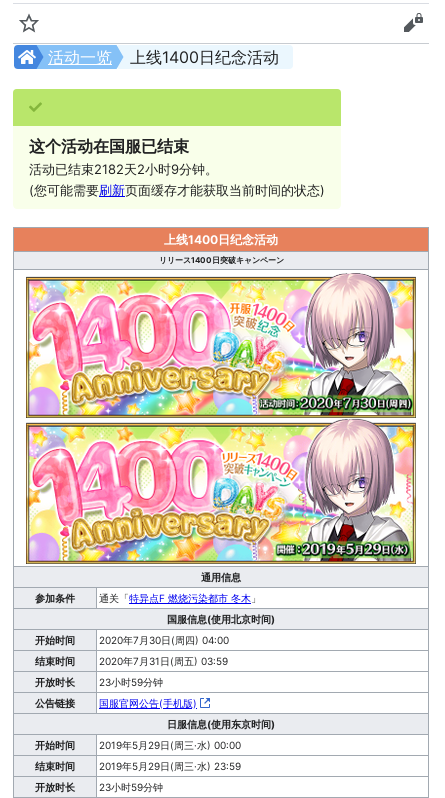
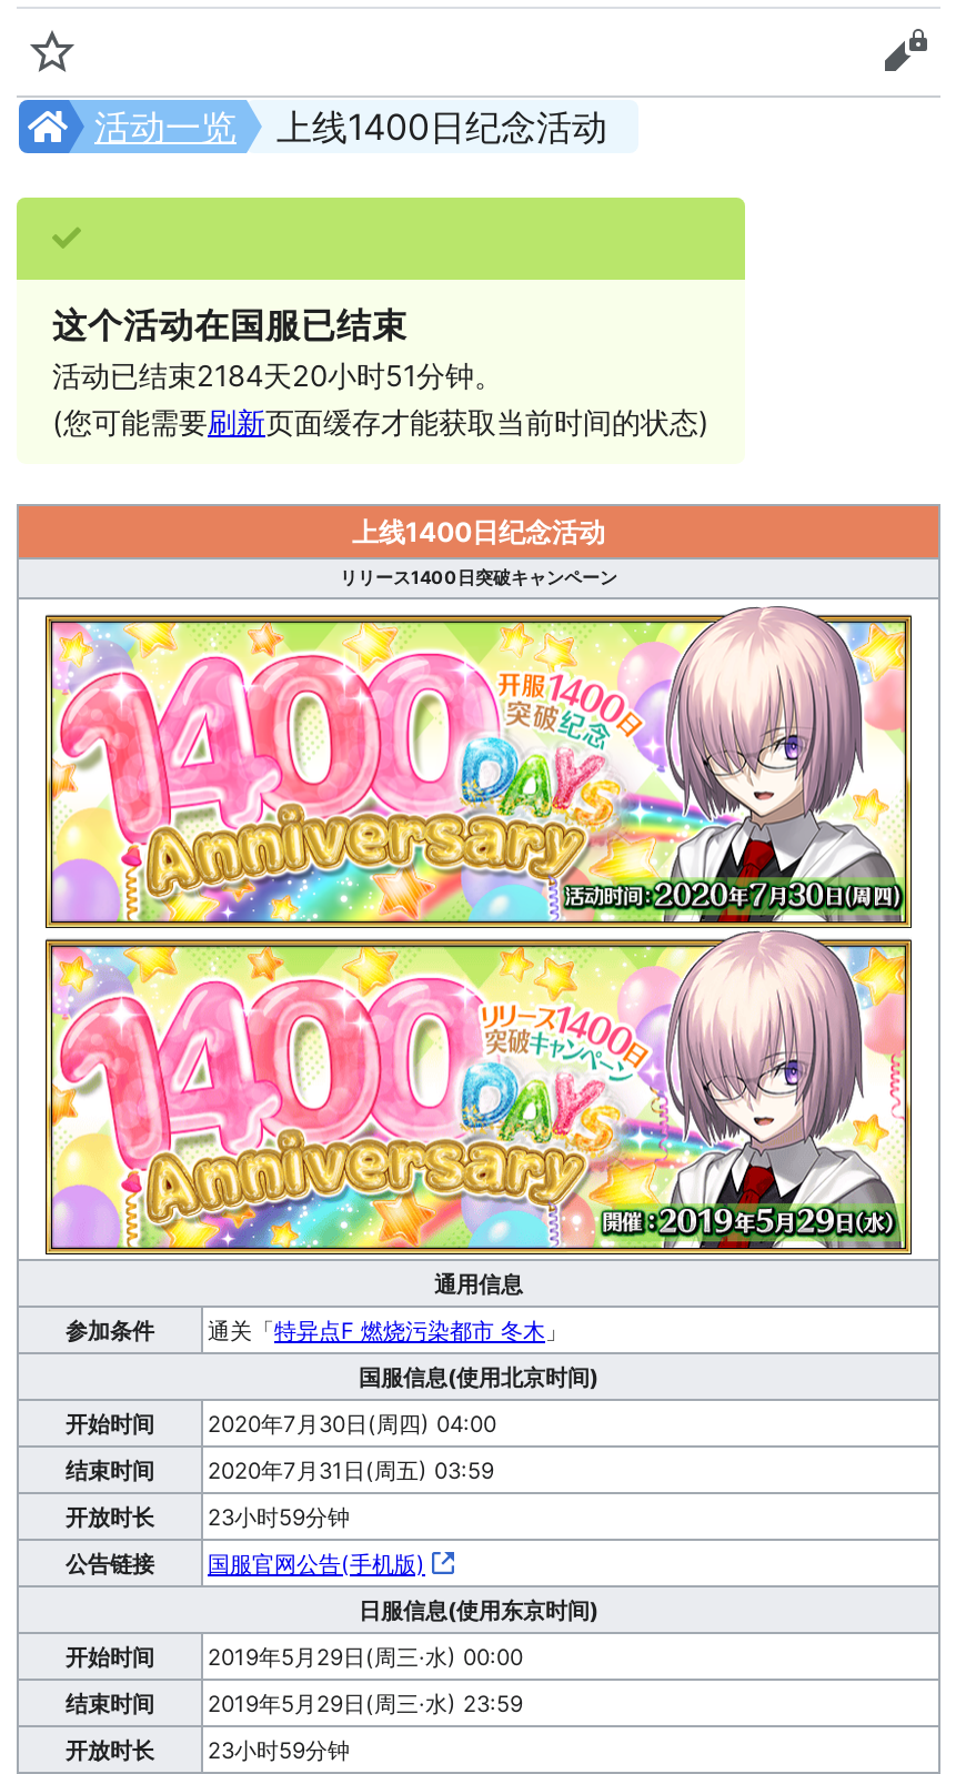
[29,161,218,177] 活动已结束2182天2小时9分钟。 -> [52,357,503,393] 活动已结束2184天20小时51分钟。

